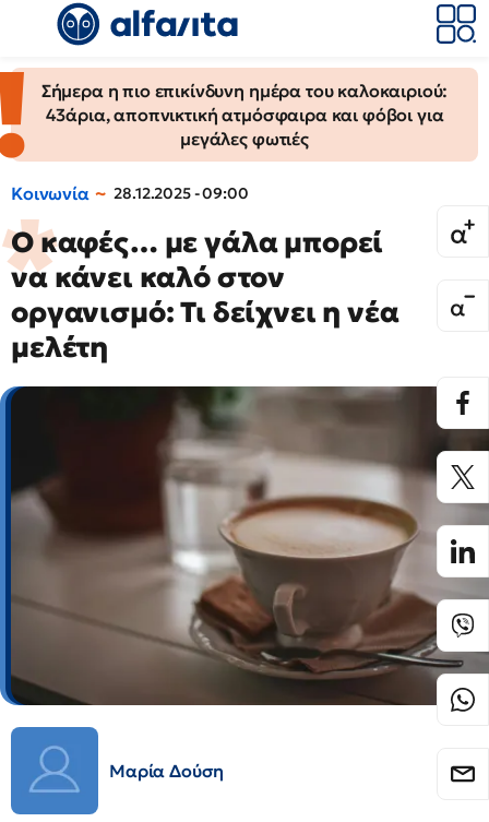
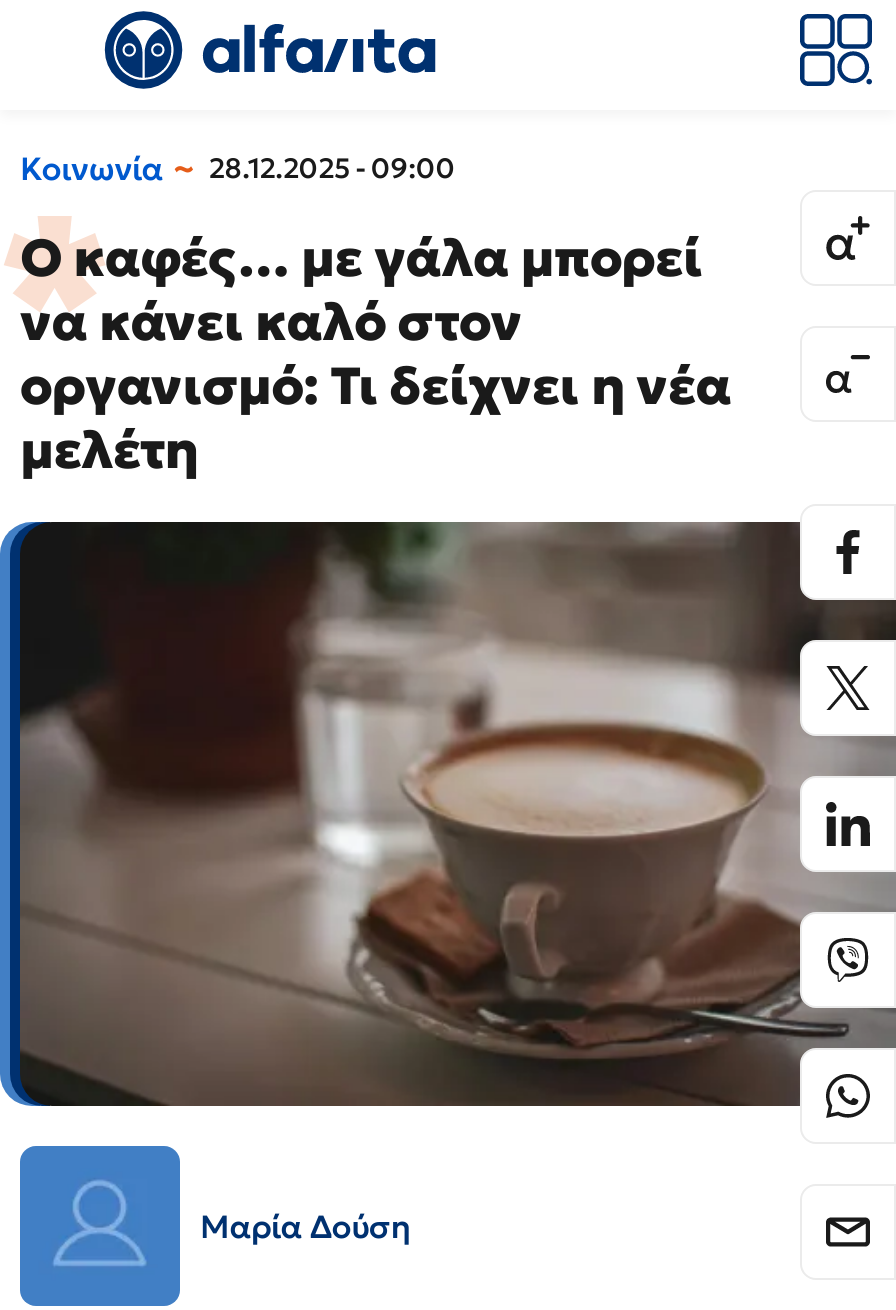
[3,68,478,160] [image] | Σήμερα η πιο επικίνδυνη ημέρα του καλοκαιριού: | 43άρια, αποπνικτική ατμόσφαιρα και φόβοι για | μεγάλες φωτιές -> none

